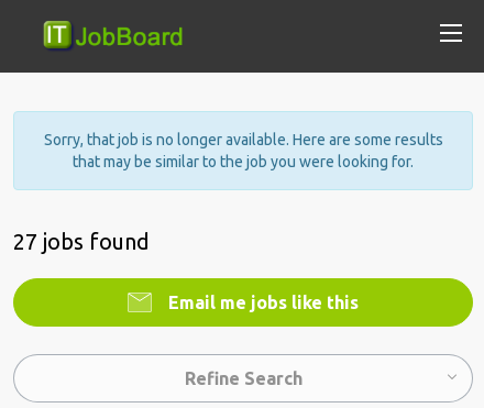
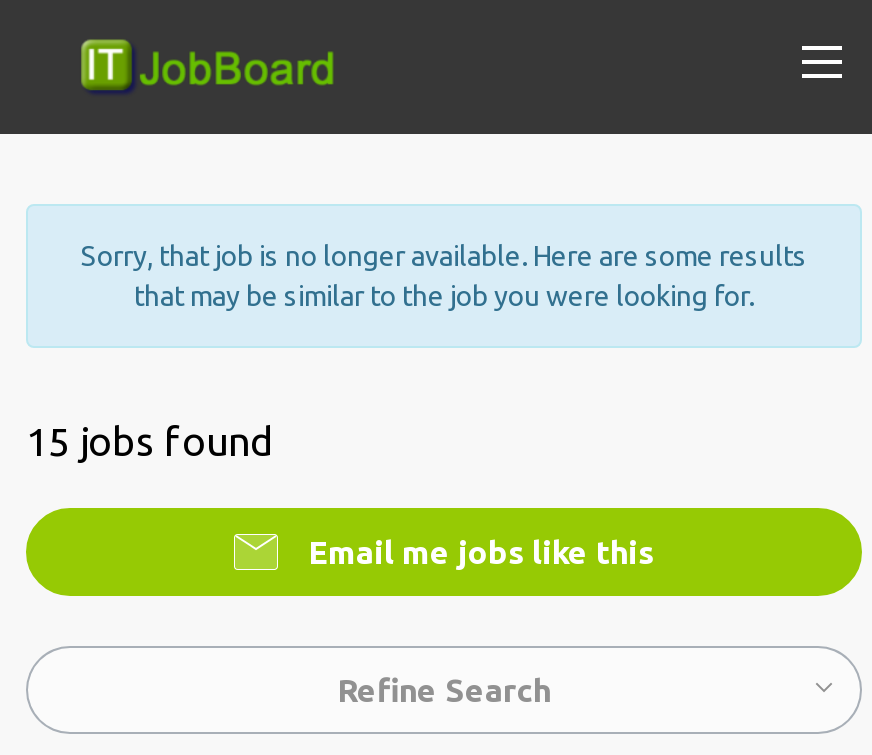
[13,229,150,254] 27 jobs found -> [26,418,274,464] 15 jobs found

